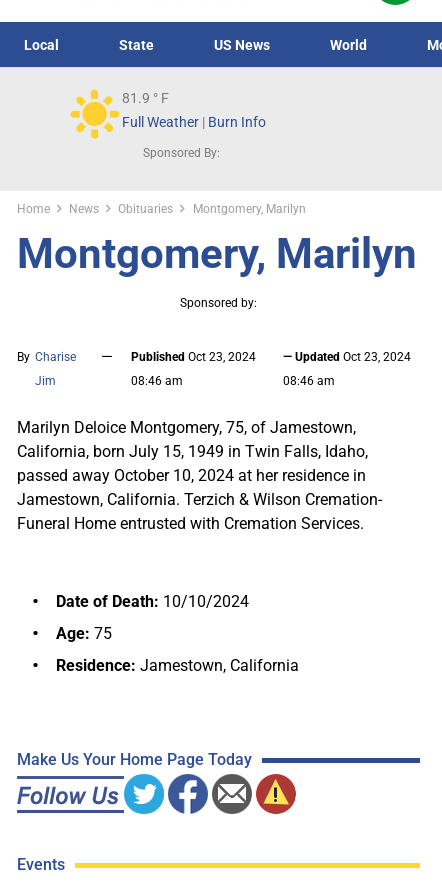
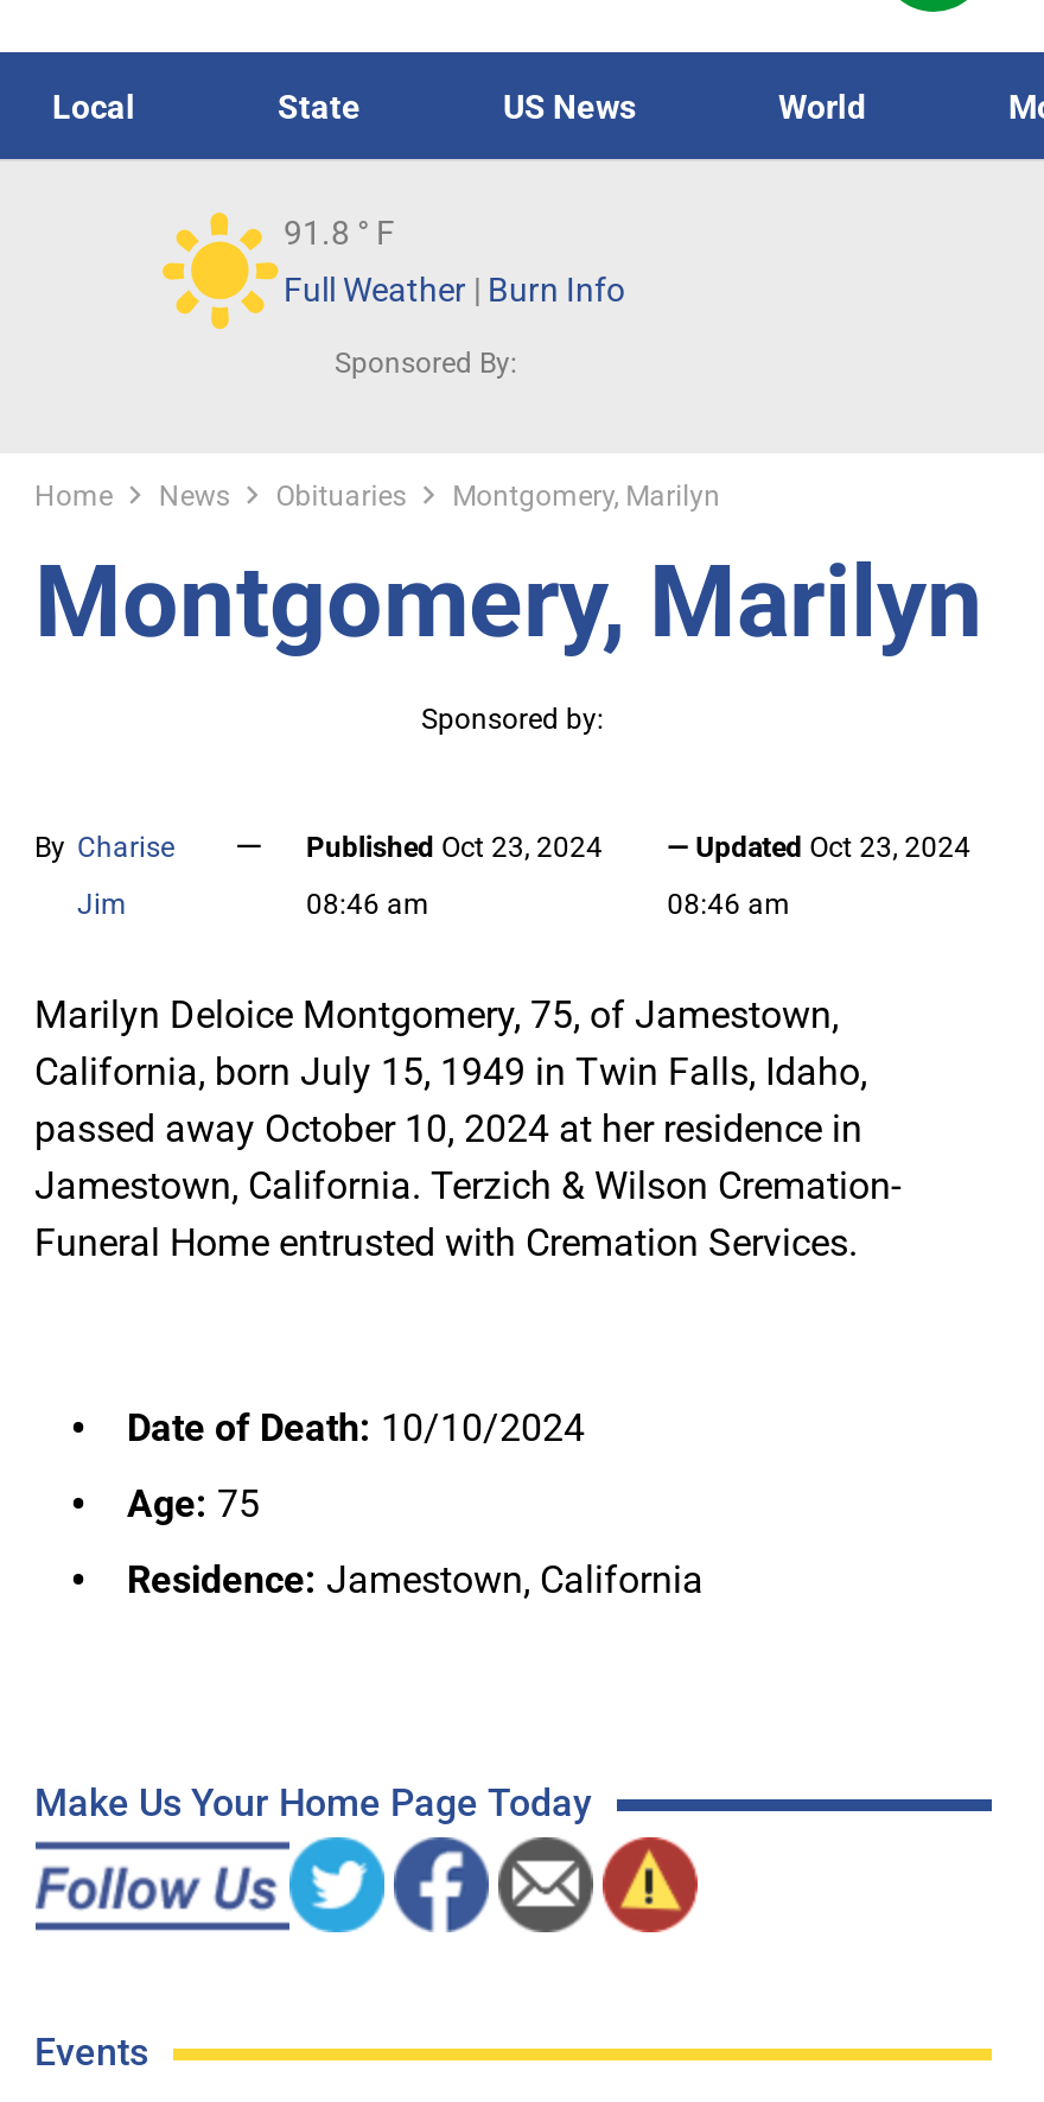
[121,90,168,106] 81.9 ° F -> [284,214,395,252] 91.8 ° F

